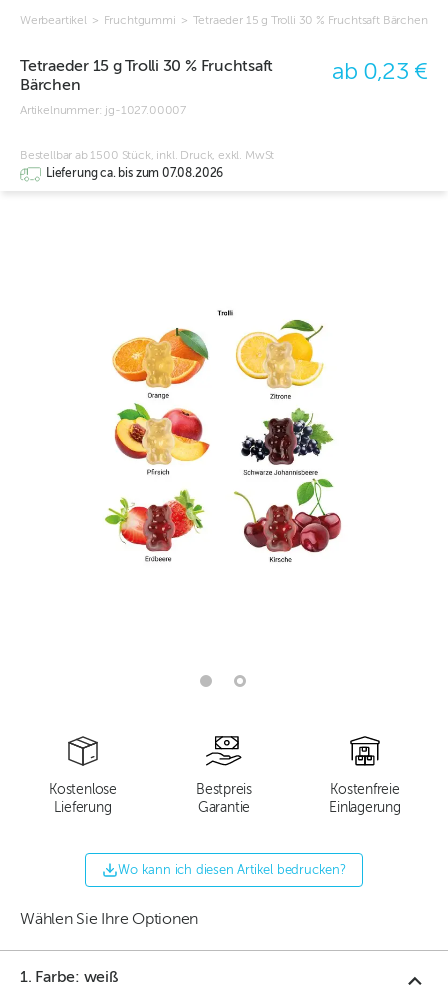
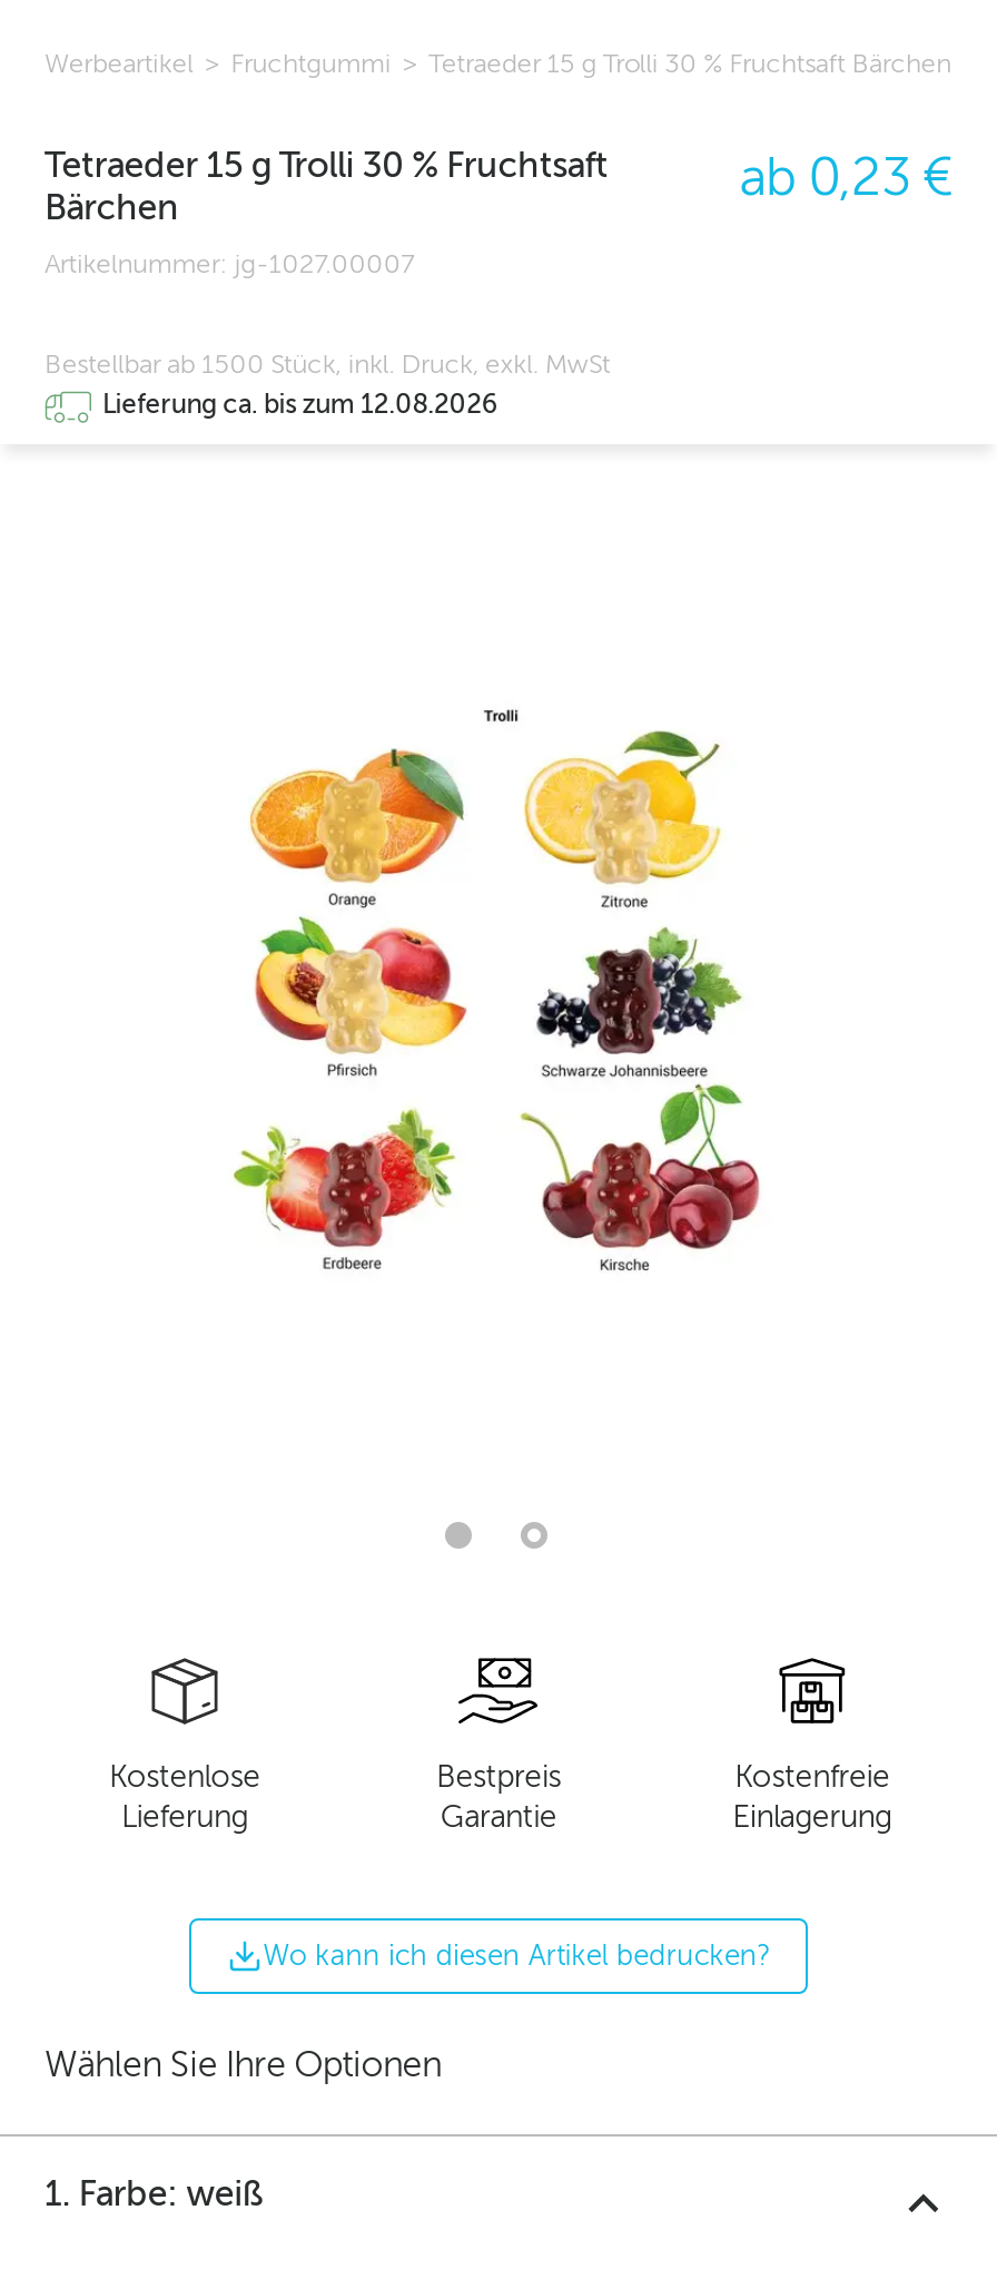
[46,168,223,180] Lieferung ca. bis zum 07.08.2026 -> [102,393,497,420] Lieferung ca. bis zum 12.08.2026

